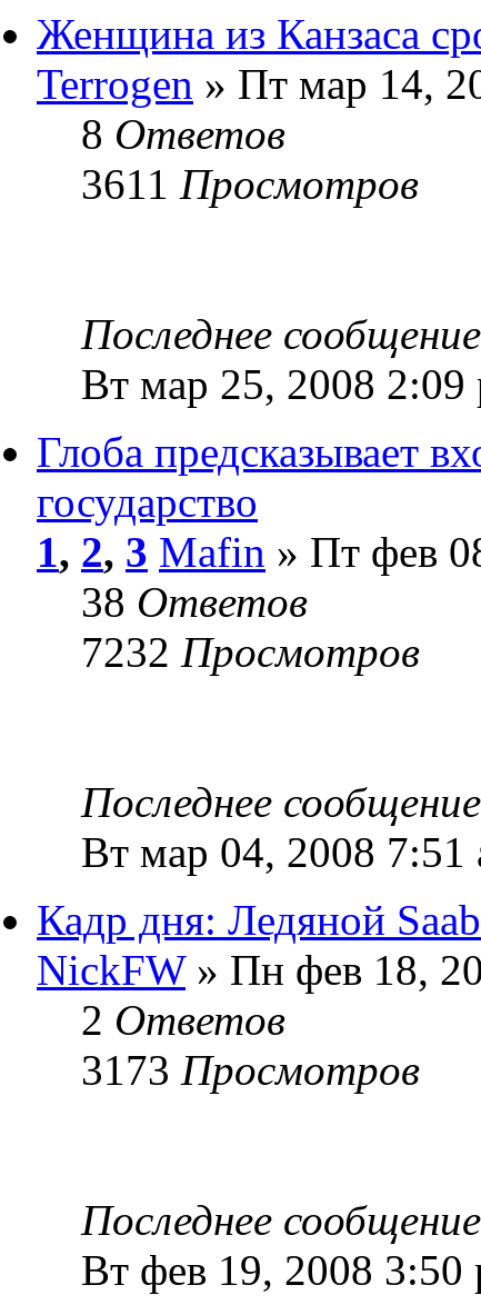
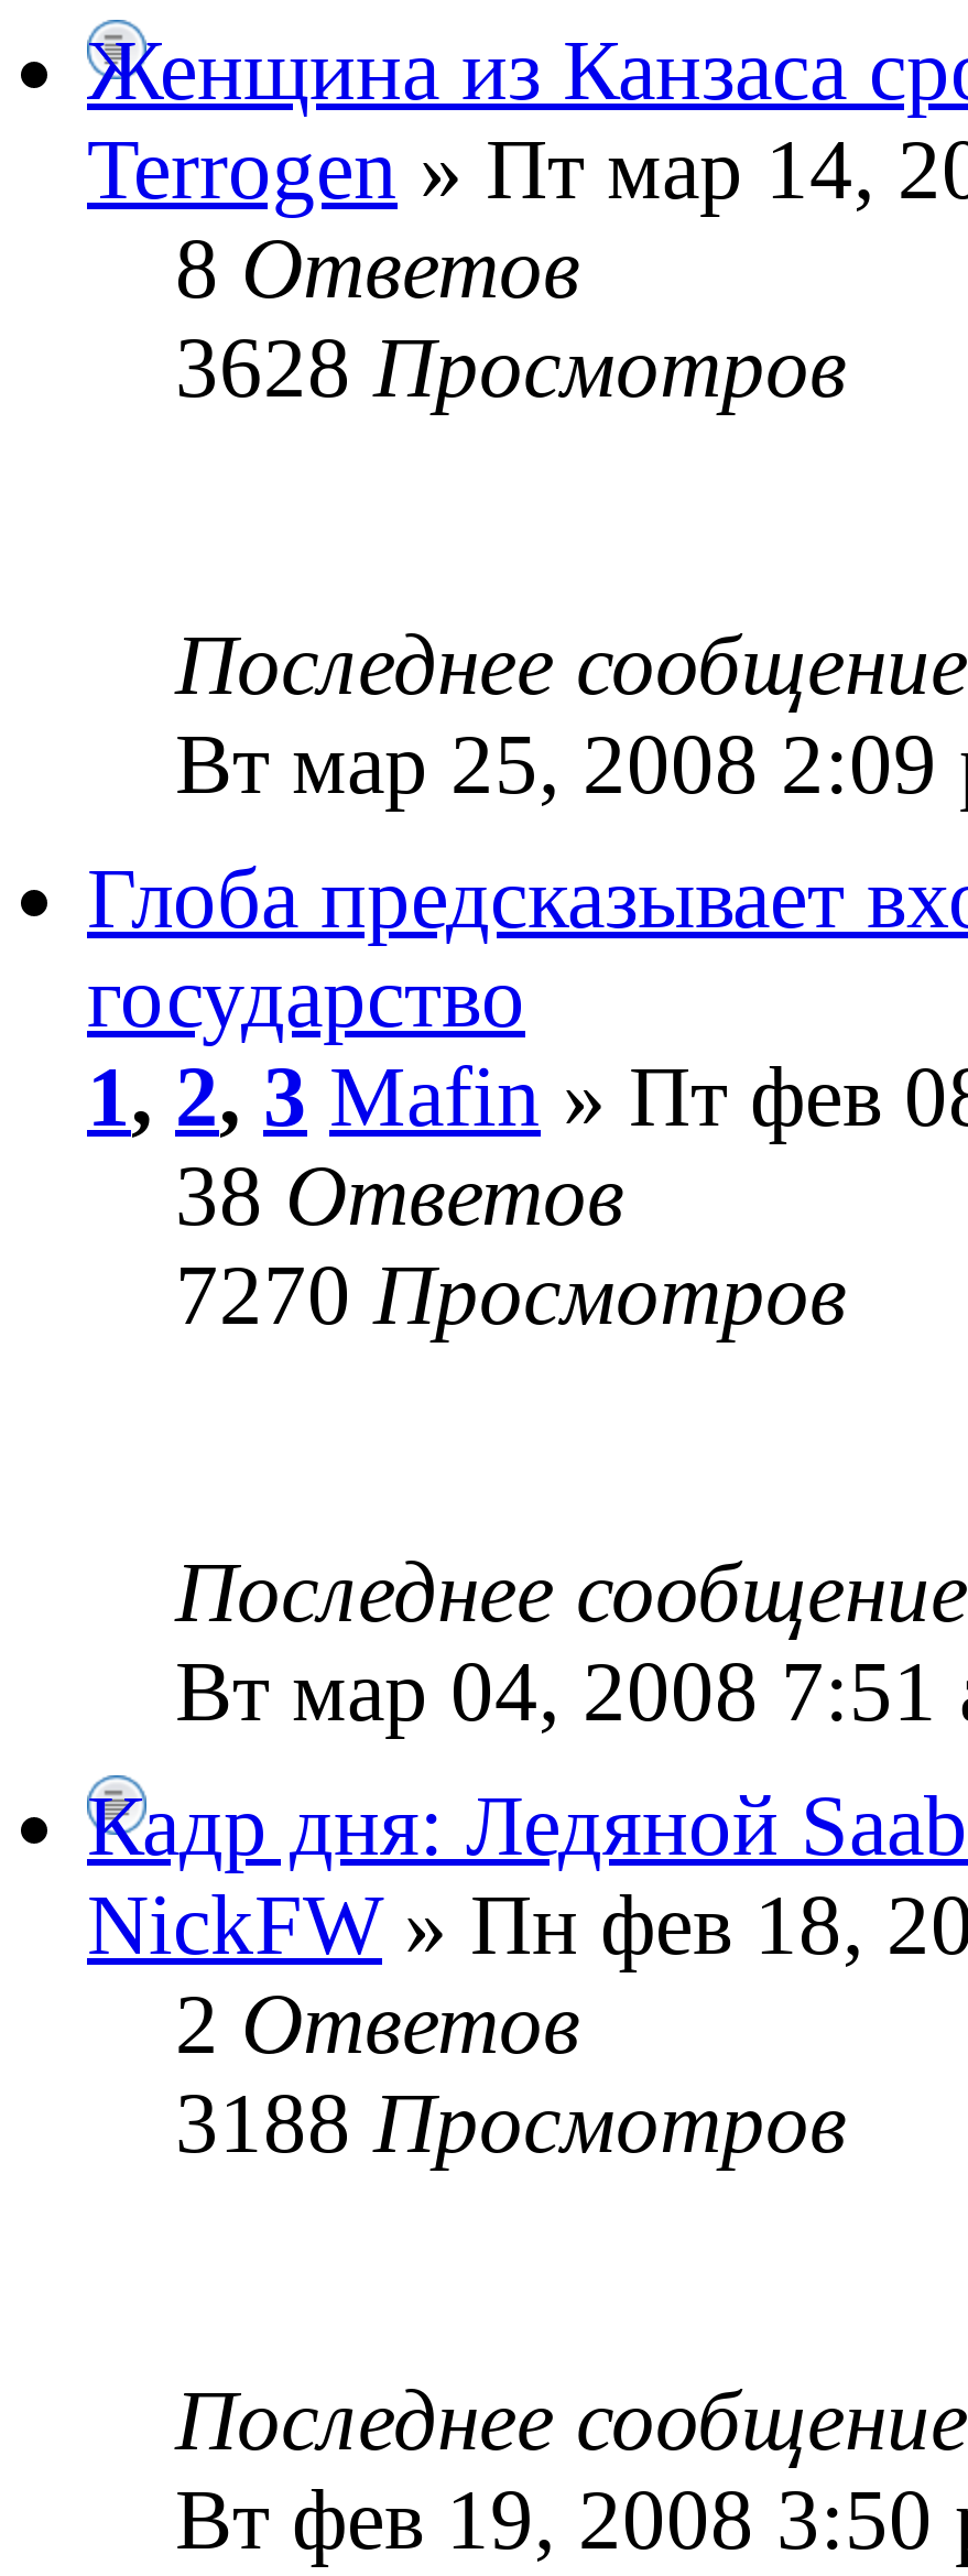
[81,160,419,208] 3611 Просмотров -> [175,319,847,414] 3628 Просмотров
[81,628,420,676] 7232 Просмотров -> [175,1246,847,1341] 7270 Просмотров
[81,1046,420,1094] 3173 Просмотров -> [175,2075,847,2169] 3188 Просмотров

